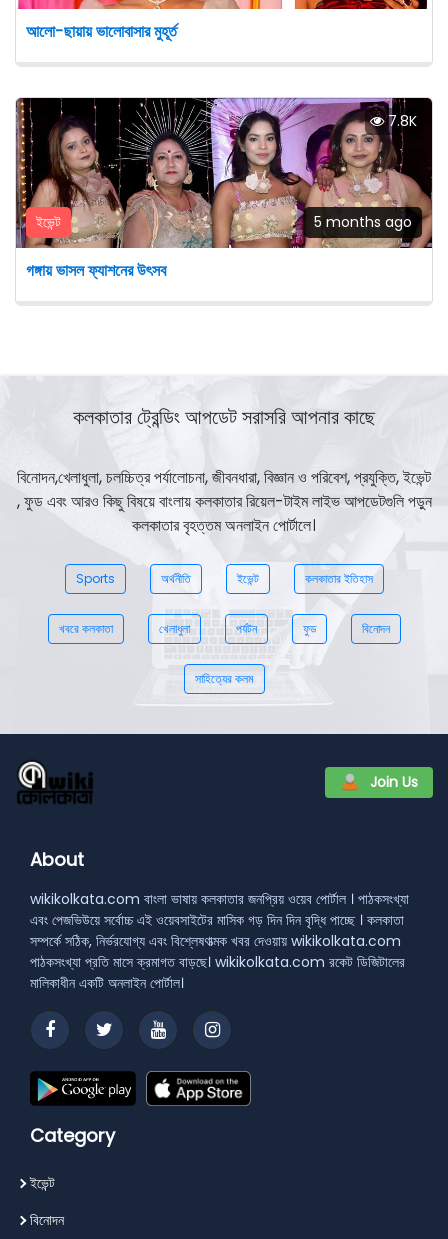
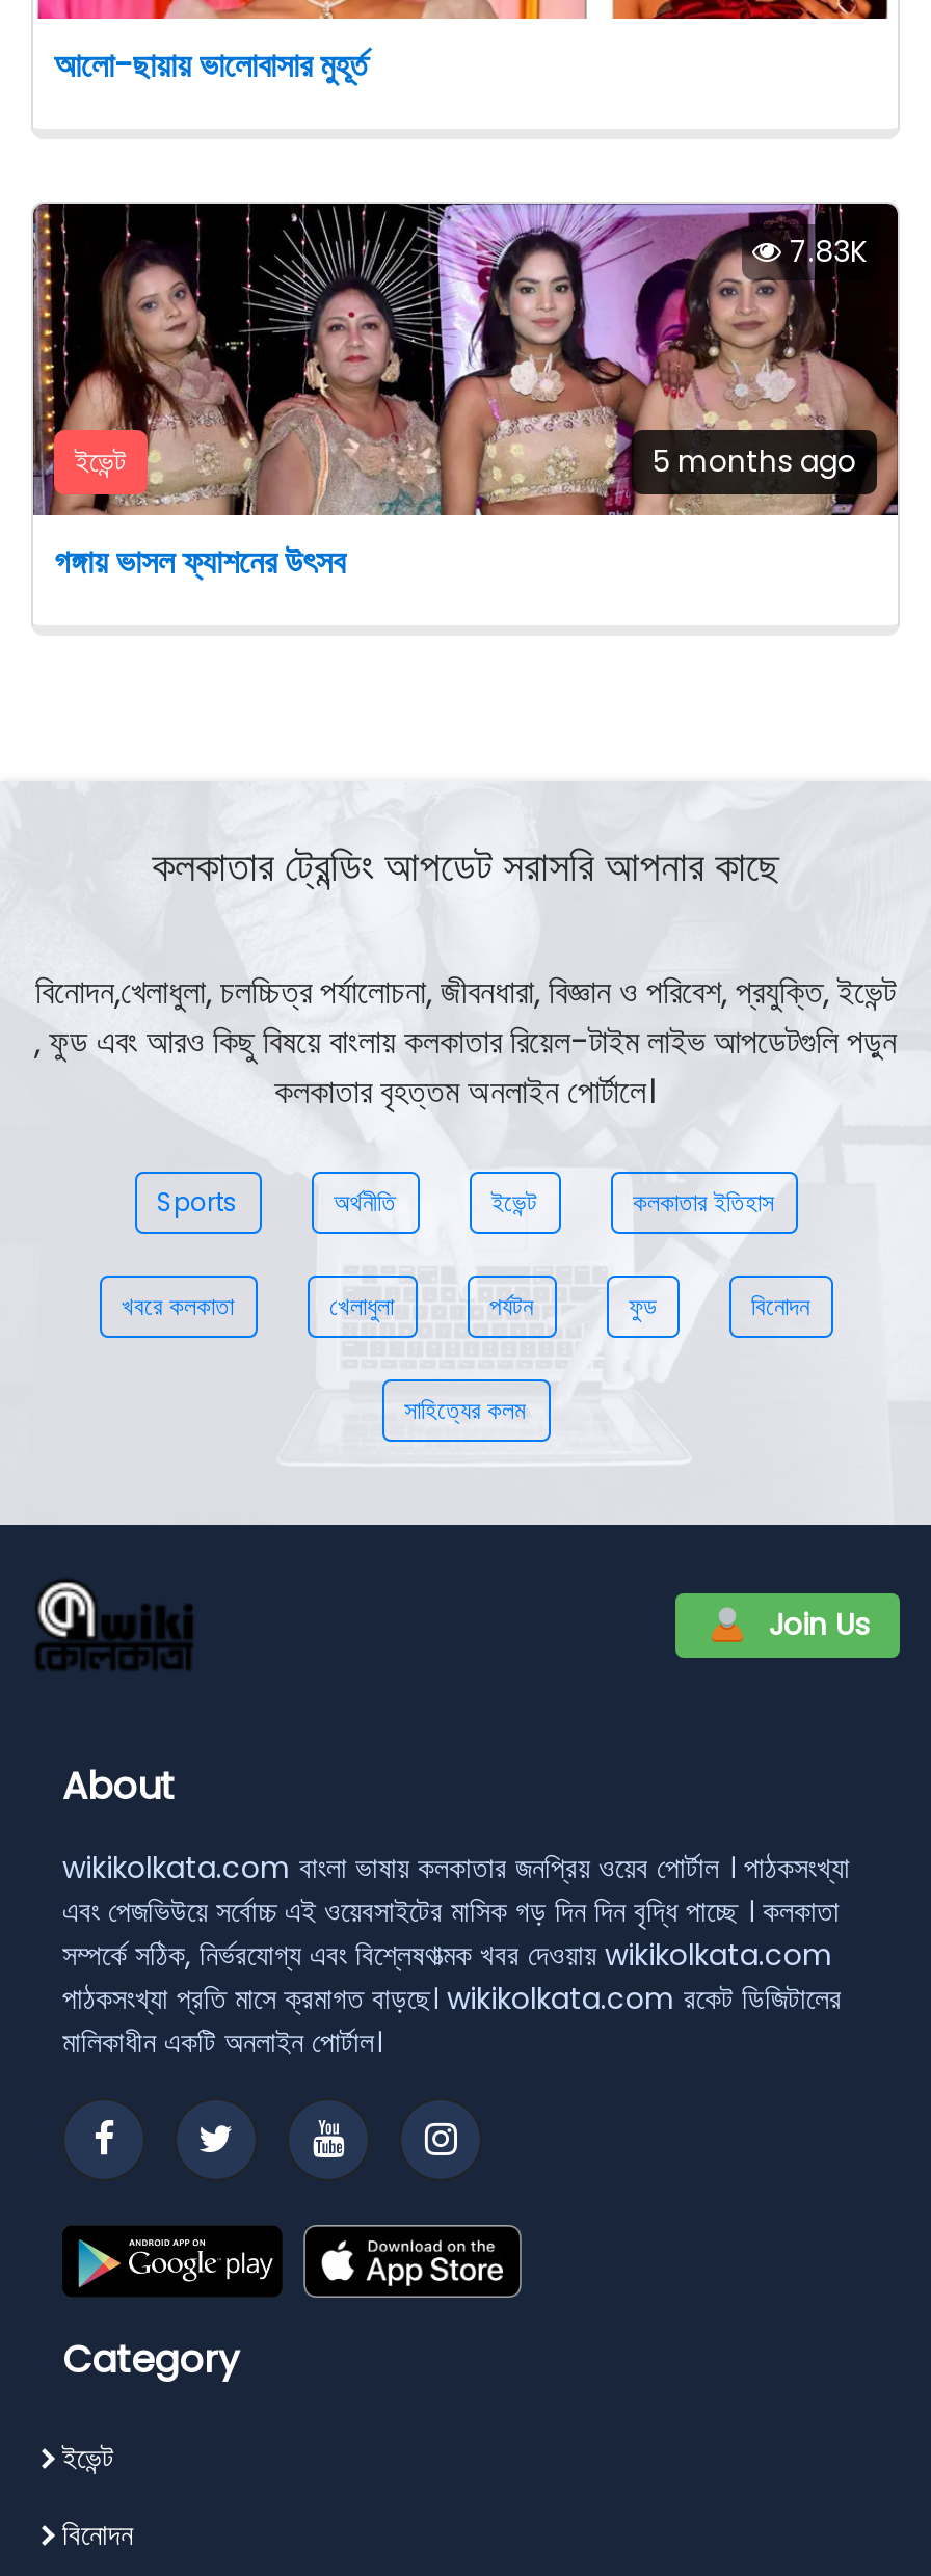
[384,111,417,131] 7.8K -> [781,231,867,272] 7.83K

